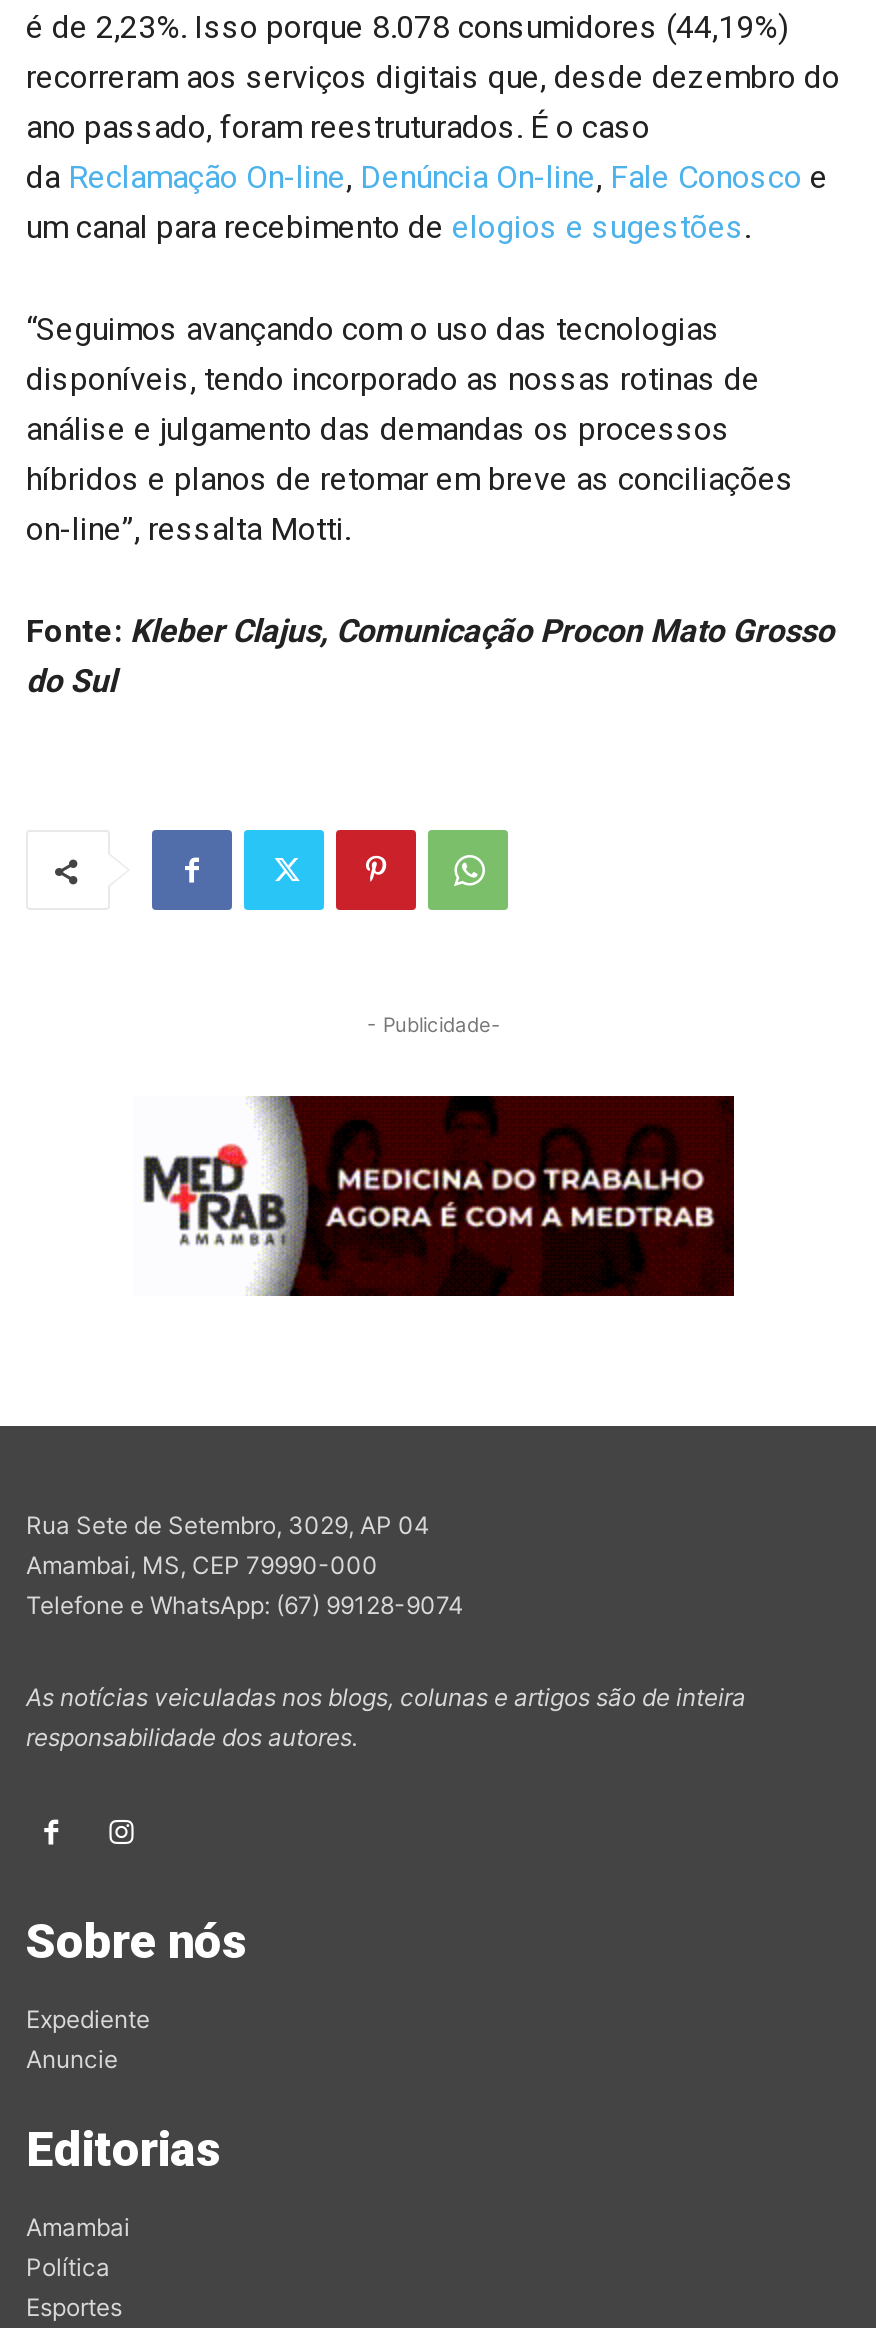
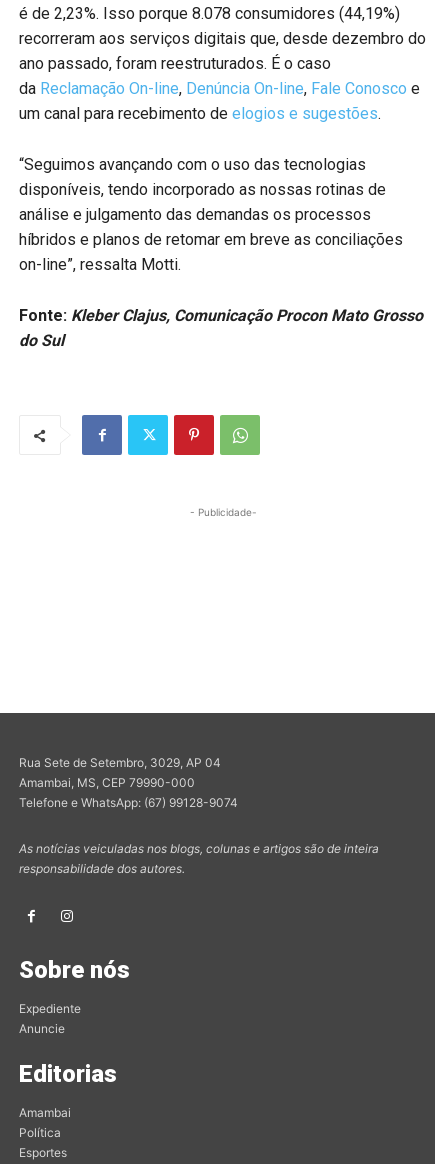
[142,1094,736,1298] [image] -> none

